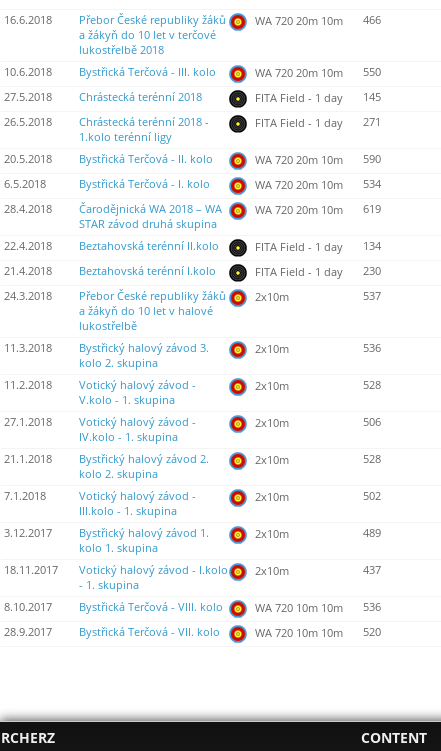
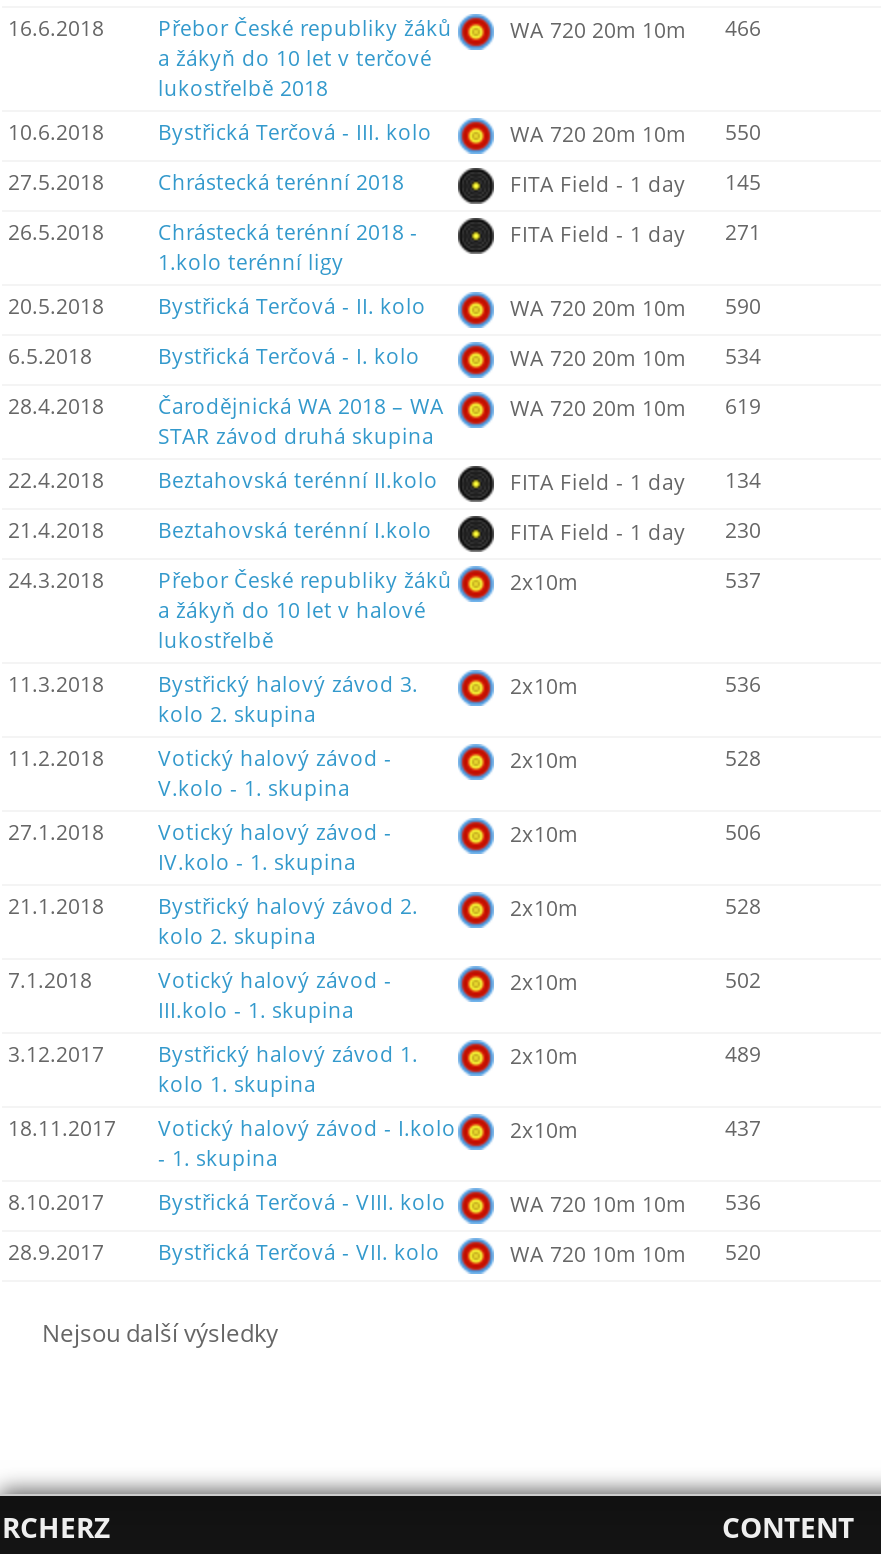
none -> [42,1316,278,1350] Nejsou další výsledky

